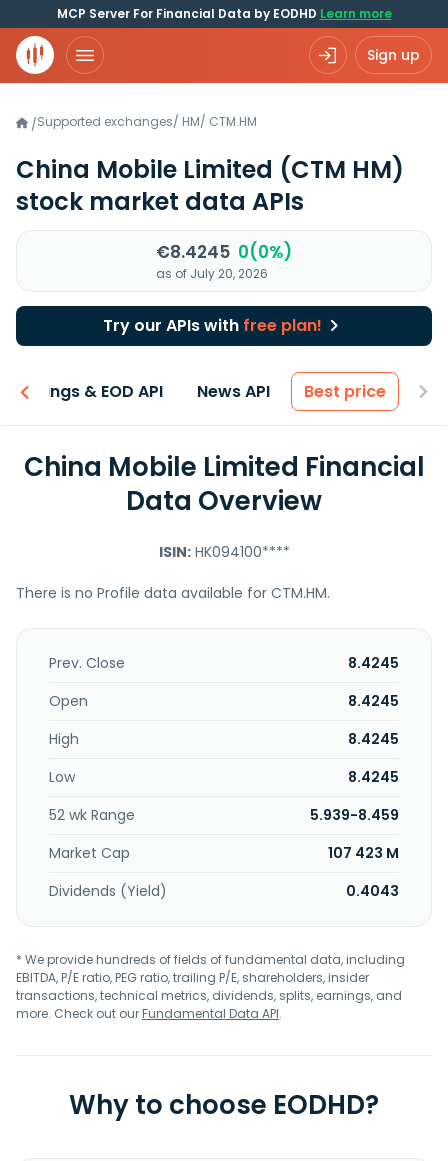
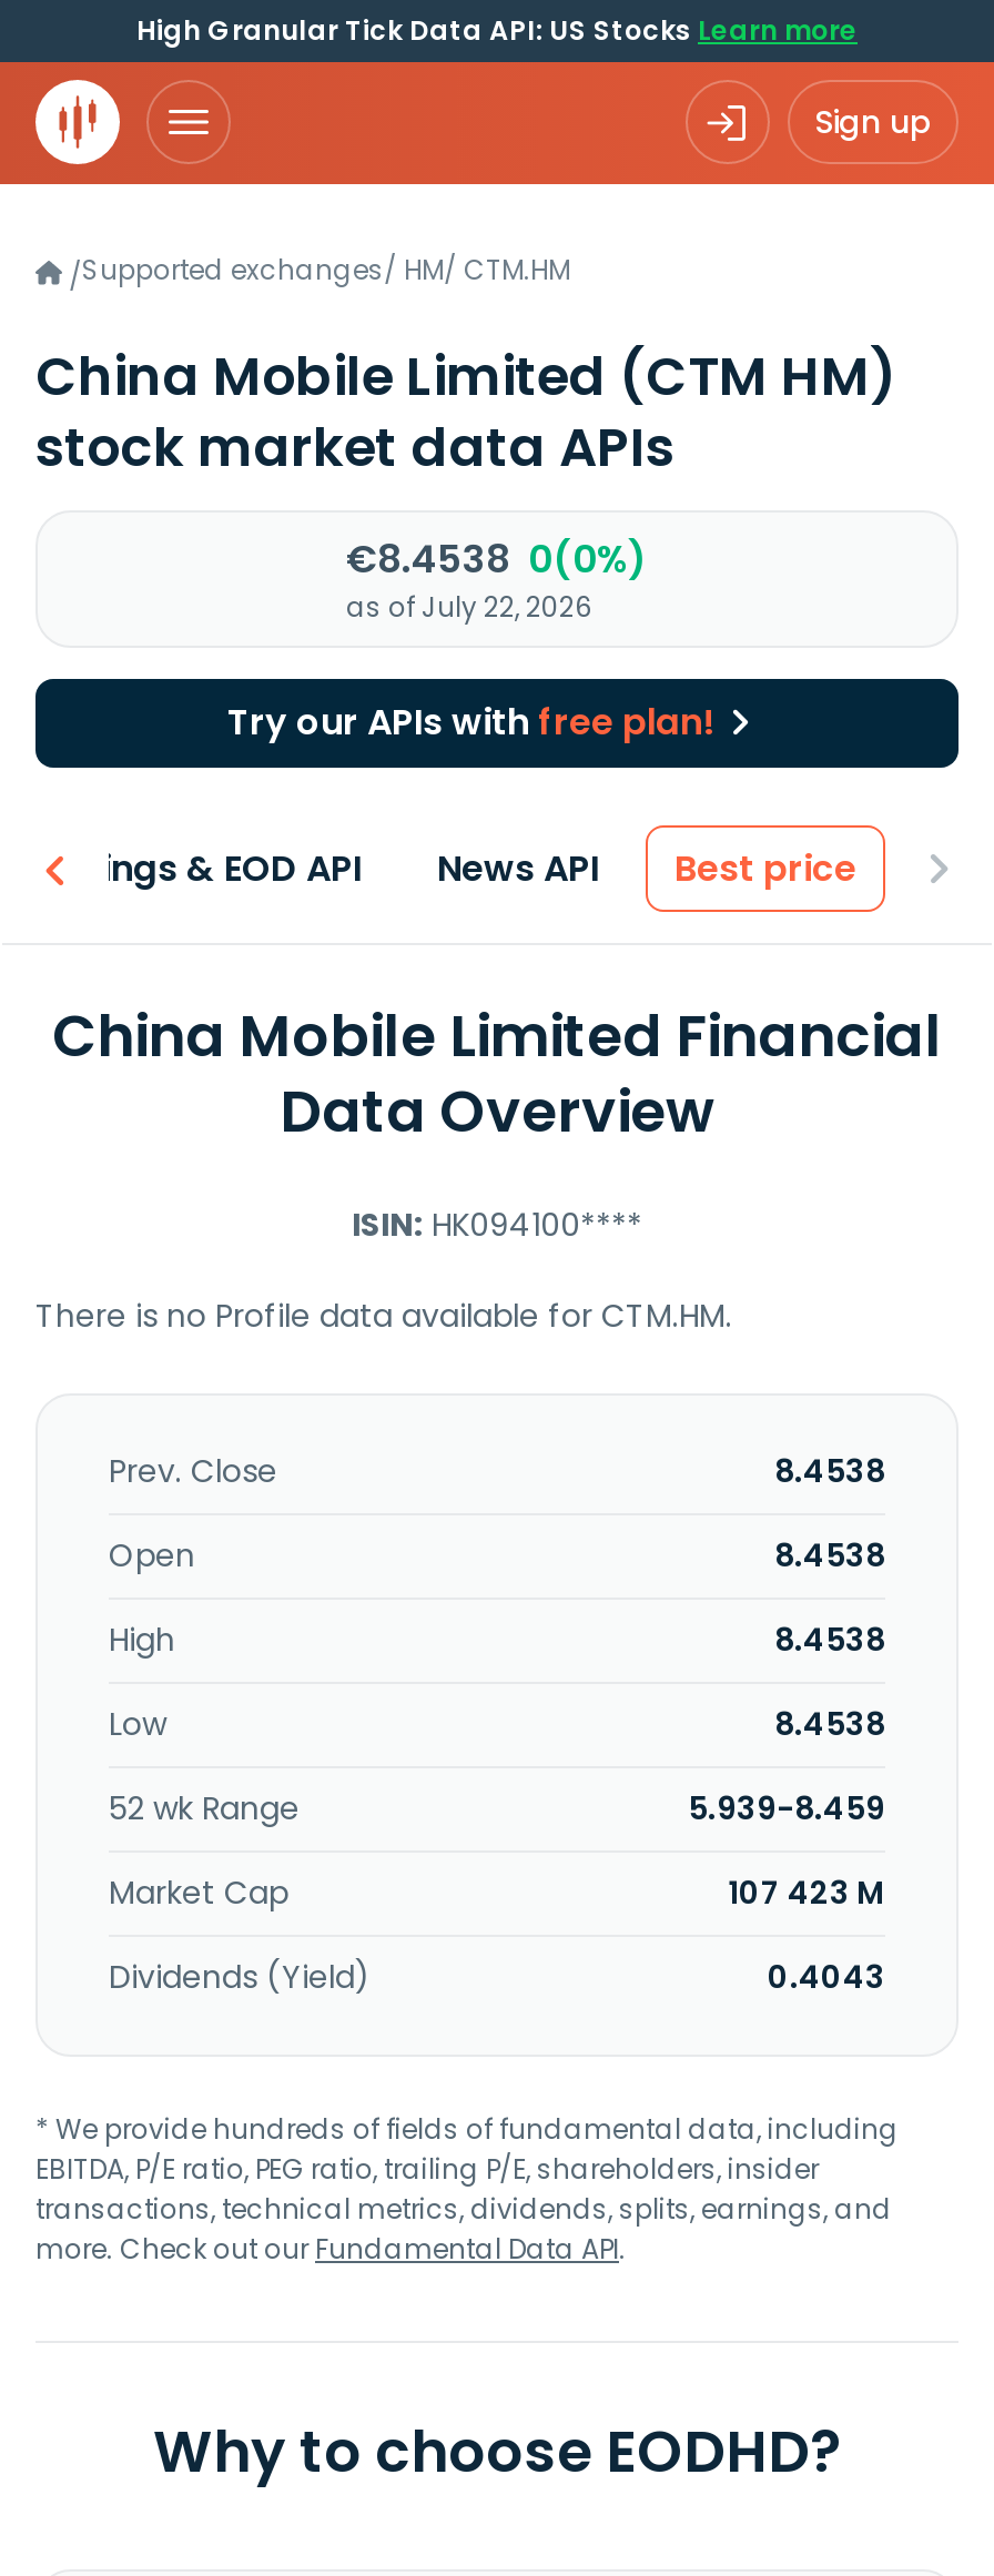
[56,5,391,22] MCP Server For Financial Data by EODHD Learn more -> [136,11,858,49] High Granular Tick Data API: US Stocks Learn more
[156,240,292,264] €8.4245 0(0%) -> [346,533,648,586] €8.4538 0(0%)
[156,265,268,282] as of July 20, 2026 -> [346,588,592,626] as of July 22, 2026
[348,653,399,673] 8.4245 -> [774,1449,885,1493] 8.4538
[348,691,399,711] 8.4245 -> [774,1533,885,1578] 8.4538
[348,729,399,749] 8.4245 -> [774,1617,885,1662] 8.4538
[348,767,399,787] 8.4245 -> [774,1702,885,1746] 8.4538

